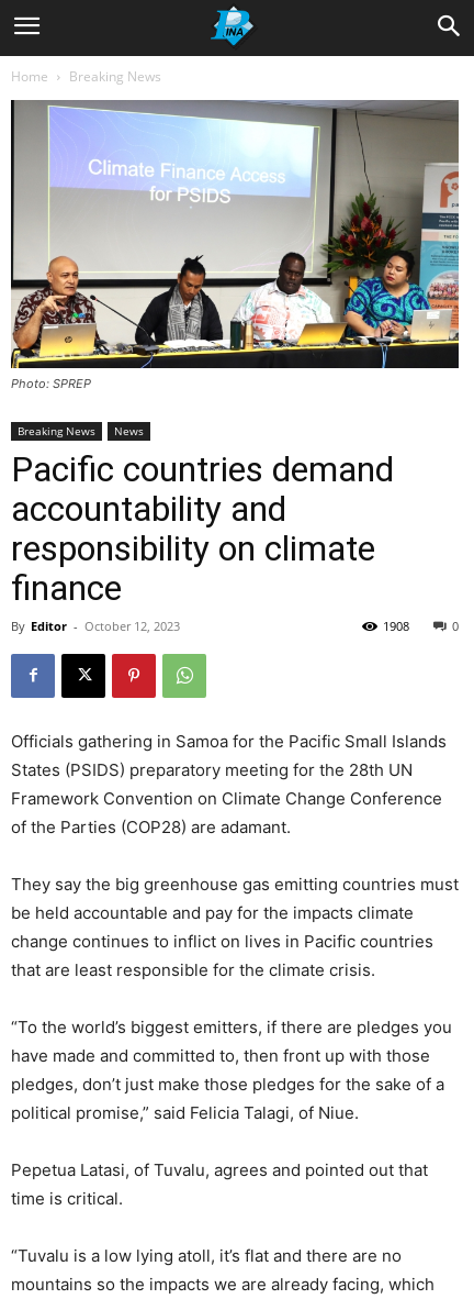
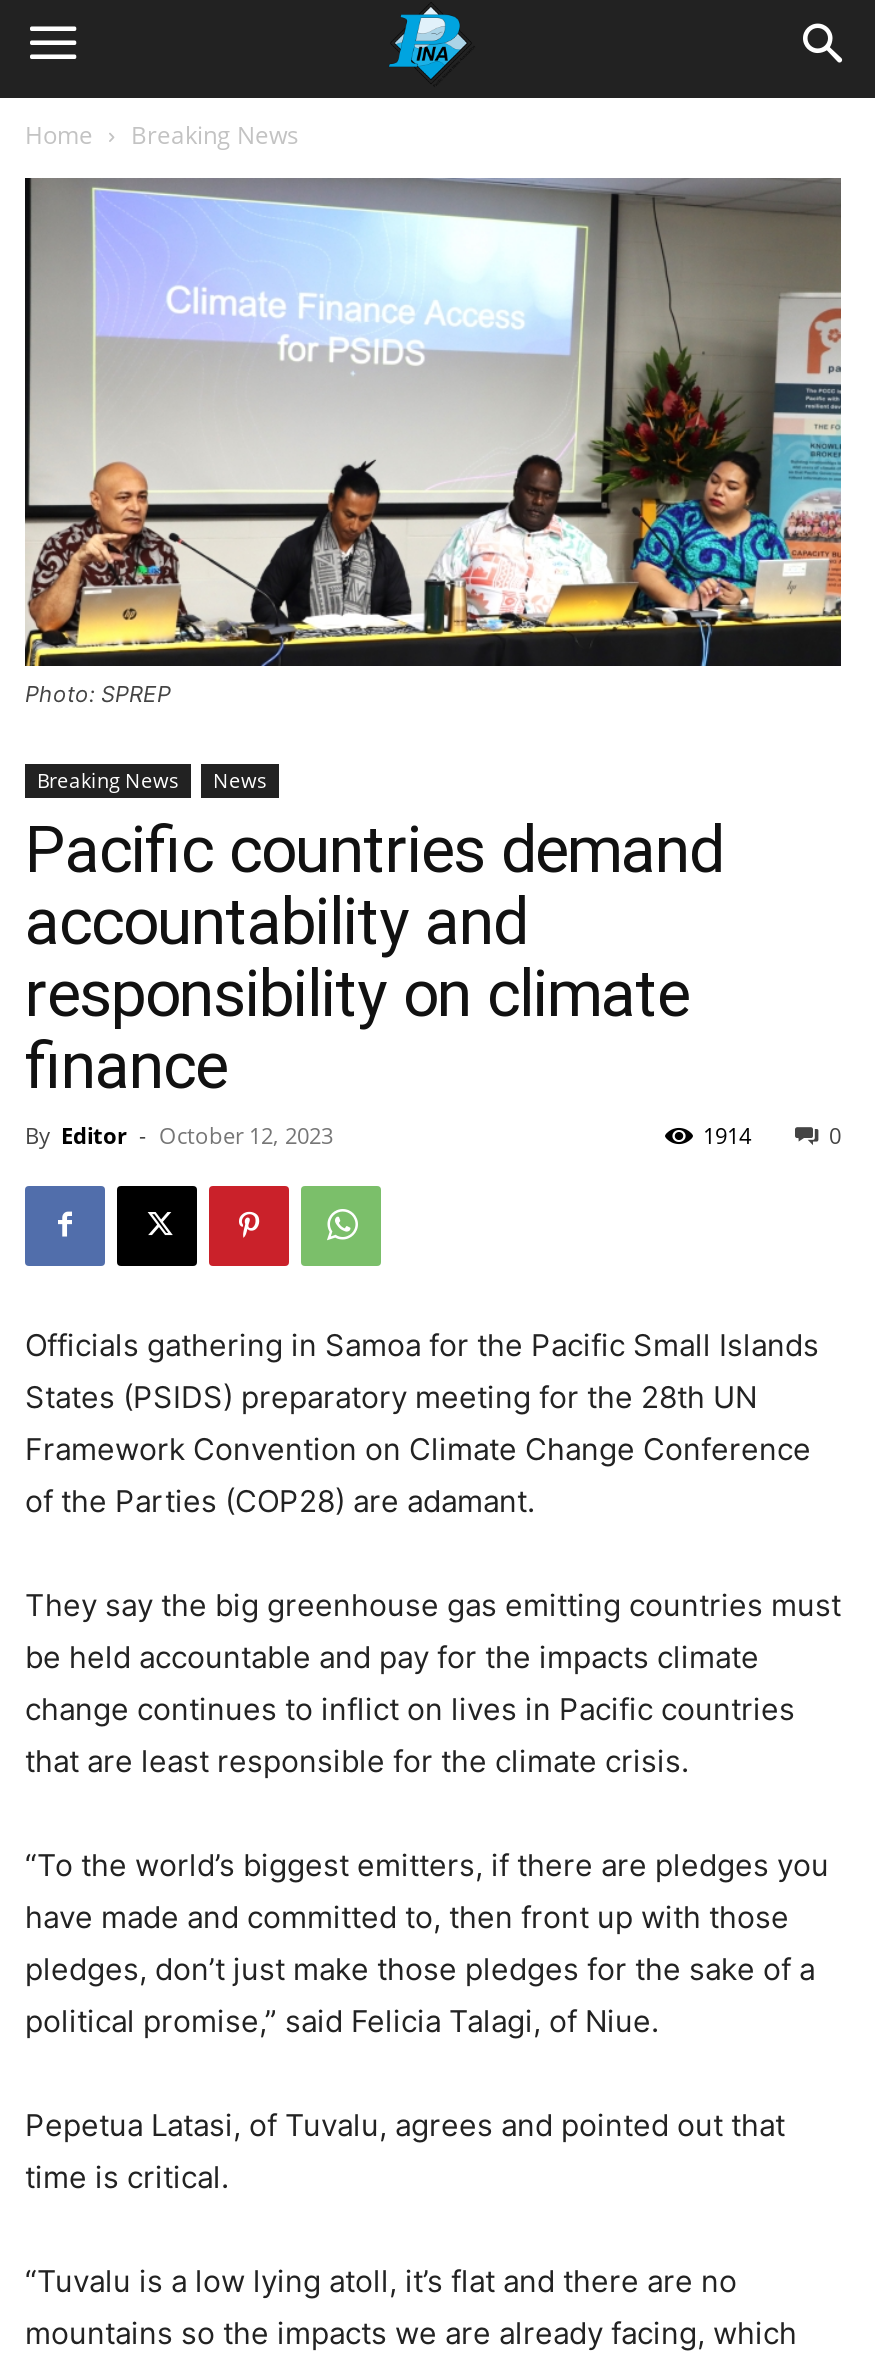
[383,617,409,634] 1908 -> [703,1119,751,1149] 1914

